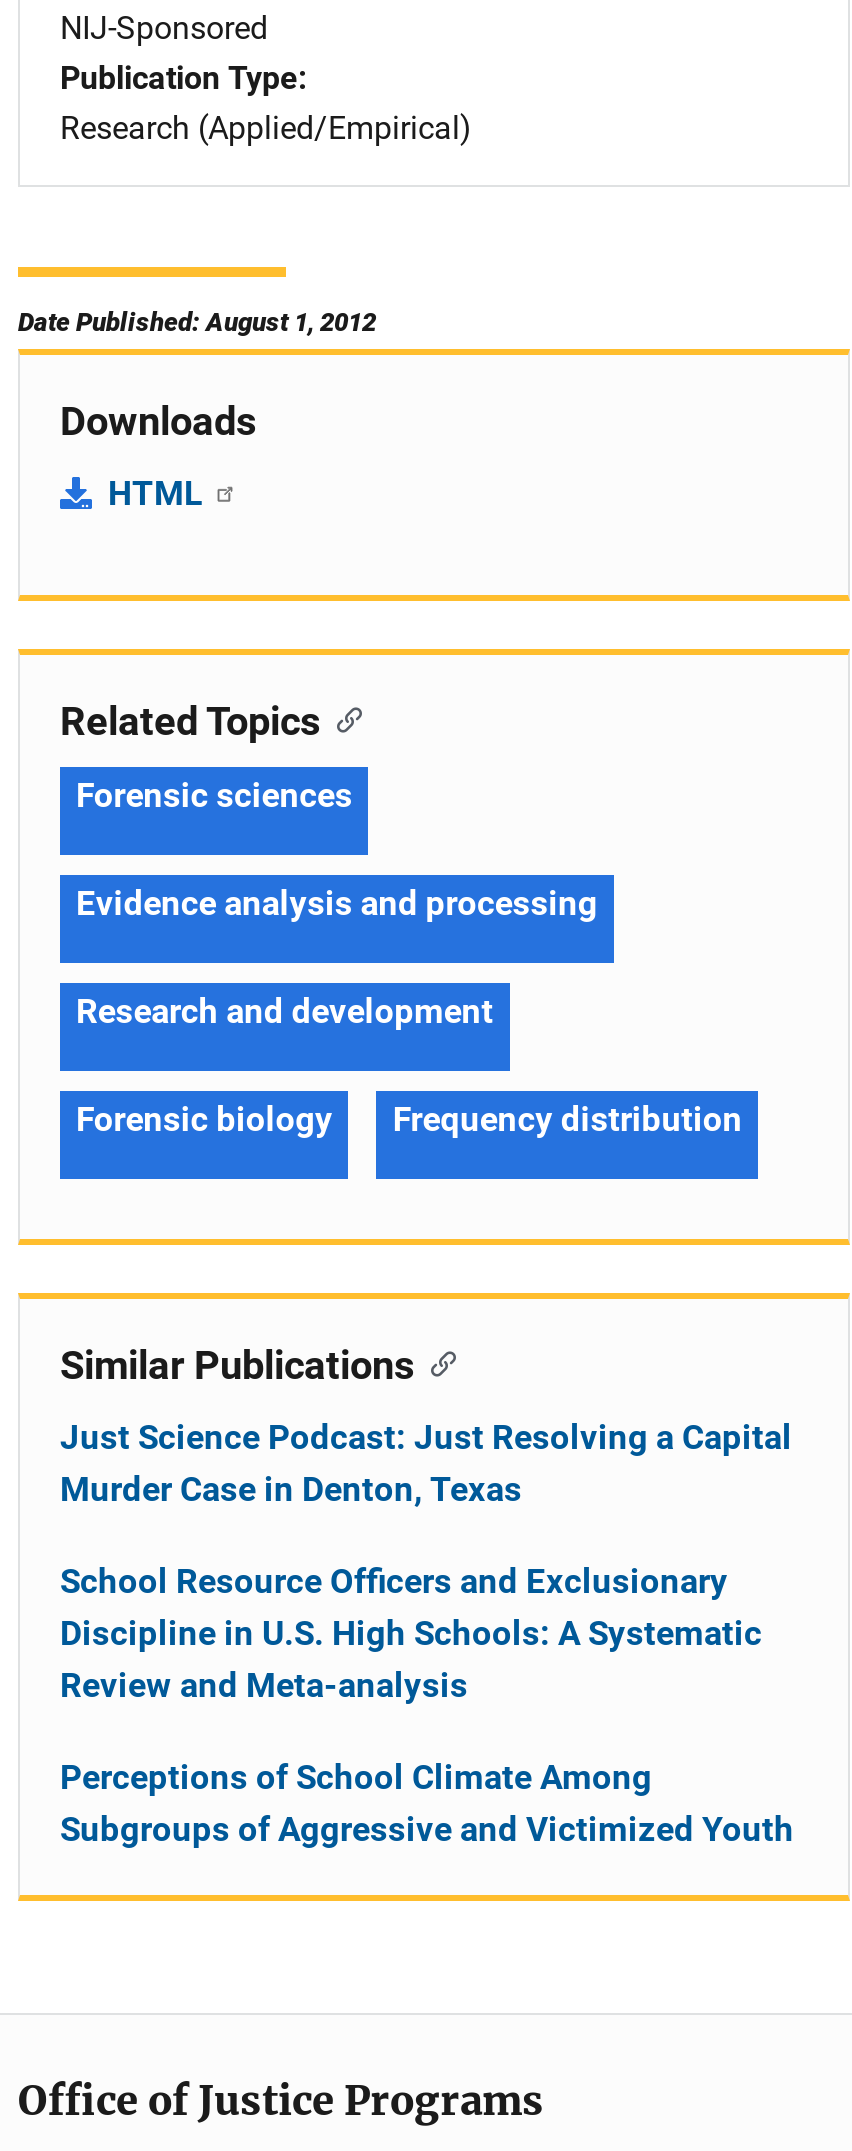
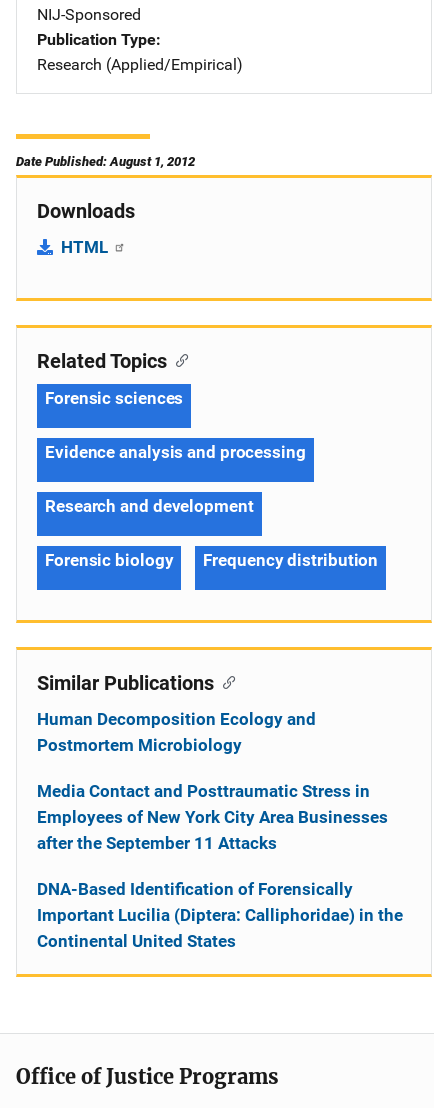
[60,1417,792,1509] Just Science Podcast: Just Resolving a Capital | Murder Case in Denton, Texas -> [37,709,316,755] Human Decomposition Ecology and | Postmortem Microbiology
[60,1561,762,1705] School Resource Officers and Exclusionary | Discipline in U.S. High Schools: A Systematic | Review and Meta-analysis -> [37,781,388,853] Media Contact and Posttraumatic Stress in | Employees of New York City Area Businesses | after the September 11 Attacks
[60,1757,794,1849] Perceptions of School Climate Among | Subgroups of Aggressive and Victimized Youth -> [37,879,403,951] DNA-Based Identification of Forensically | Important Lucilia (Diptera: Calliphoridae) in the | Continental United States

